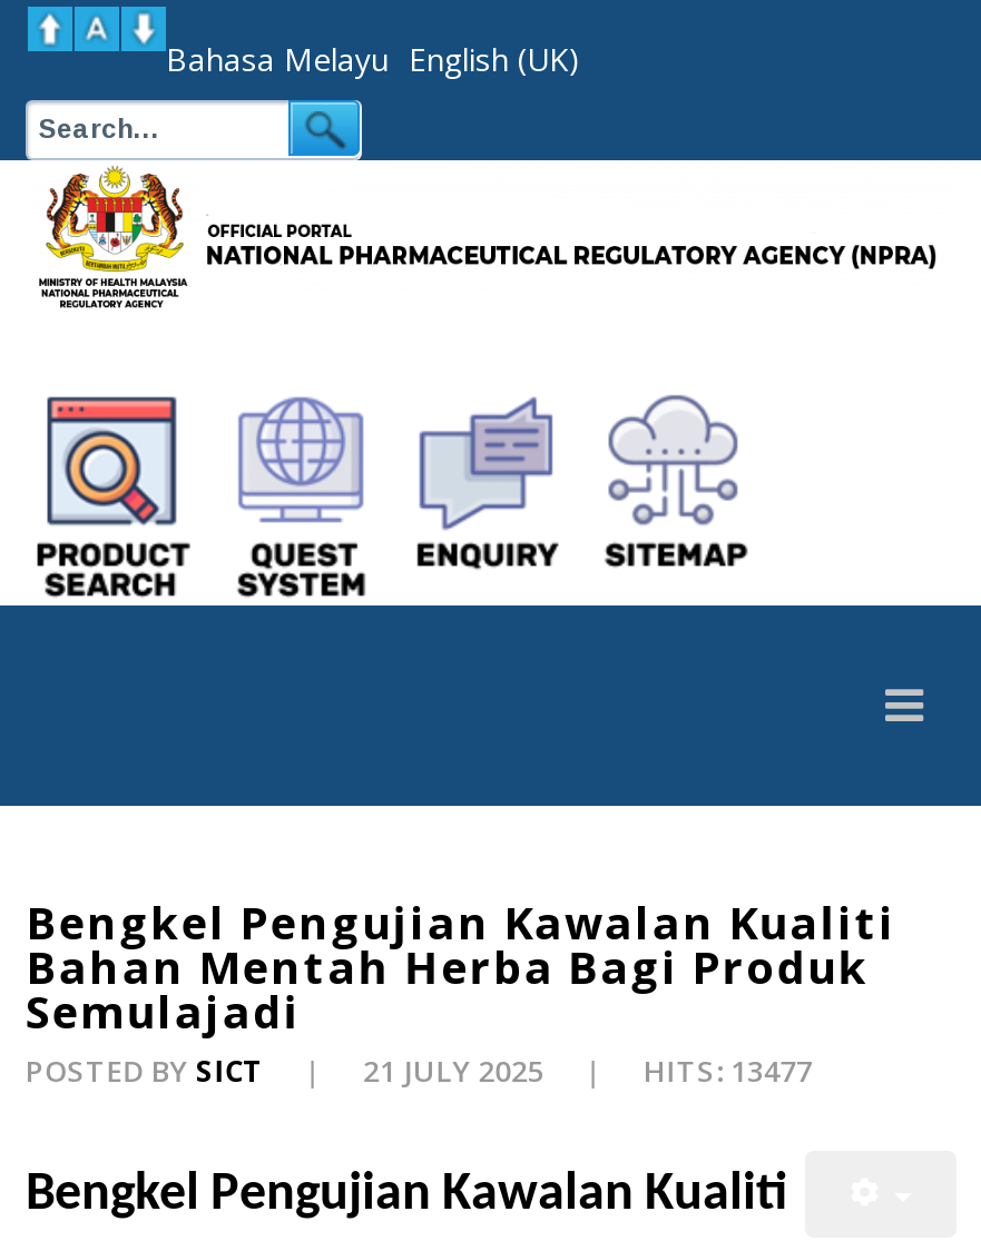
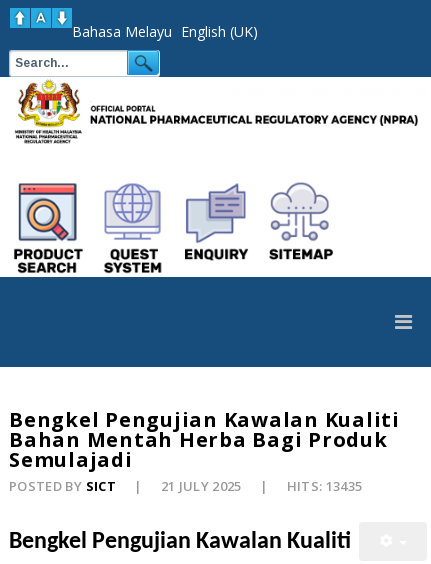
[644,1052,813,1092] HITS: 13477 -> [286,477,362,495] HITS: 13435

